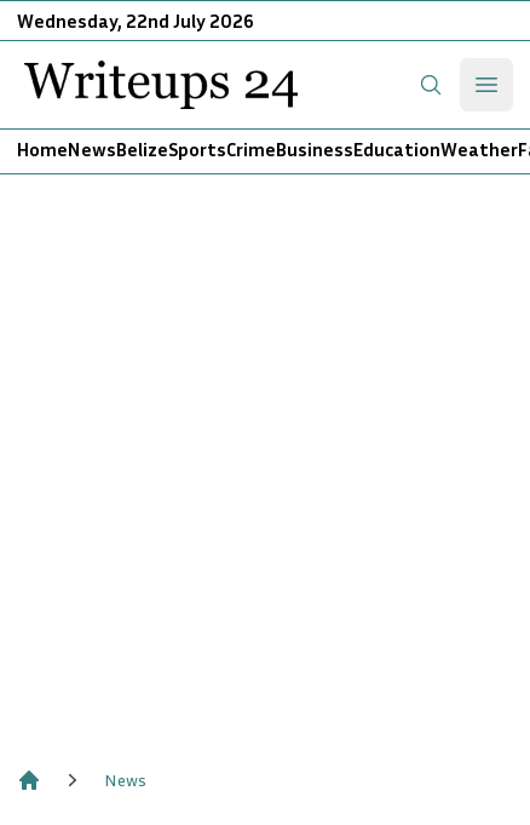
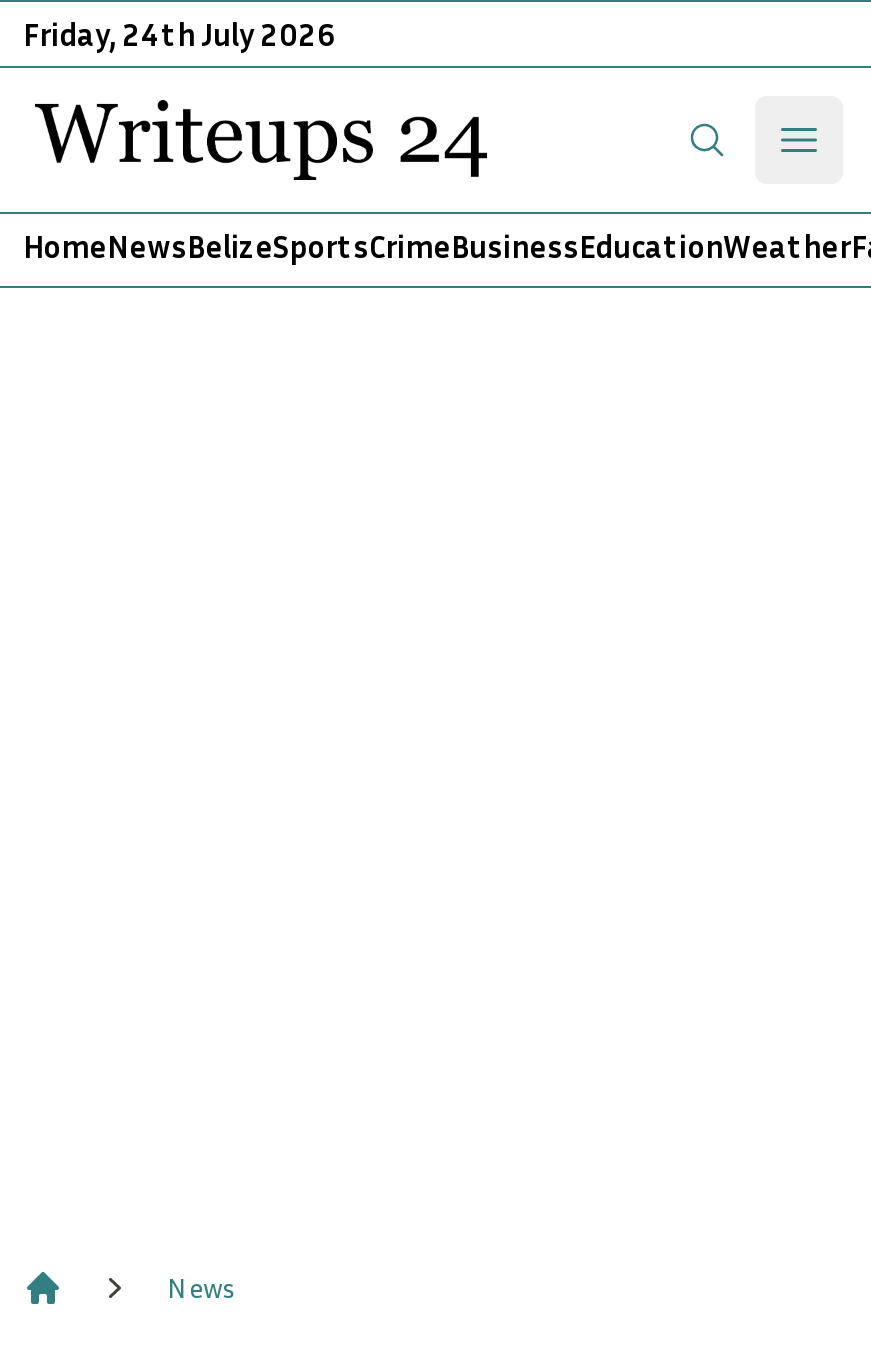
[17,8,254,33] Wednesday, 22nd July 2026 -> [23,14,335,54] Friday, 24th July 2026

